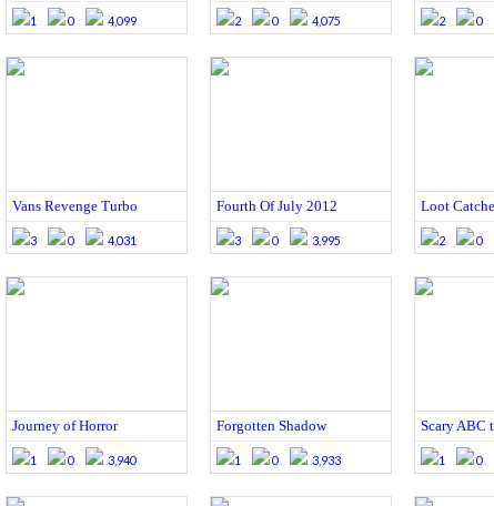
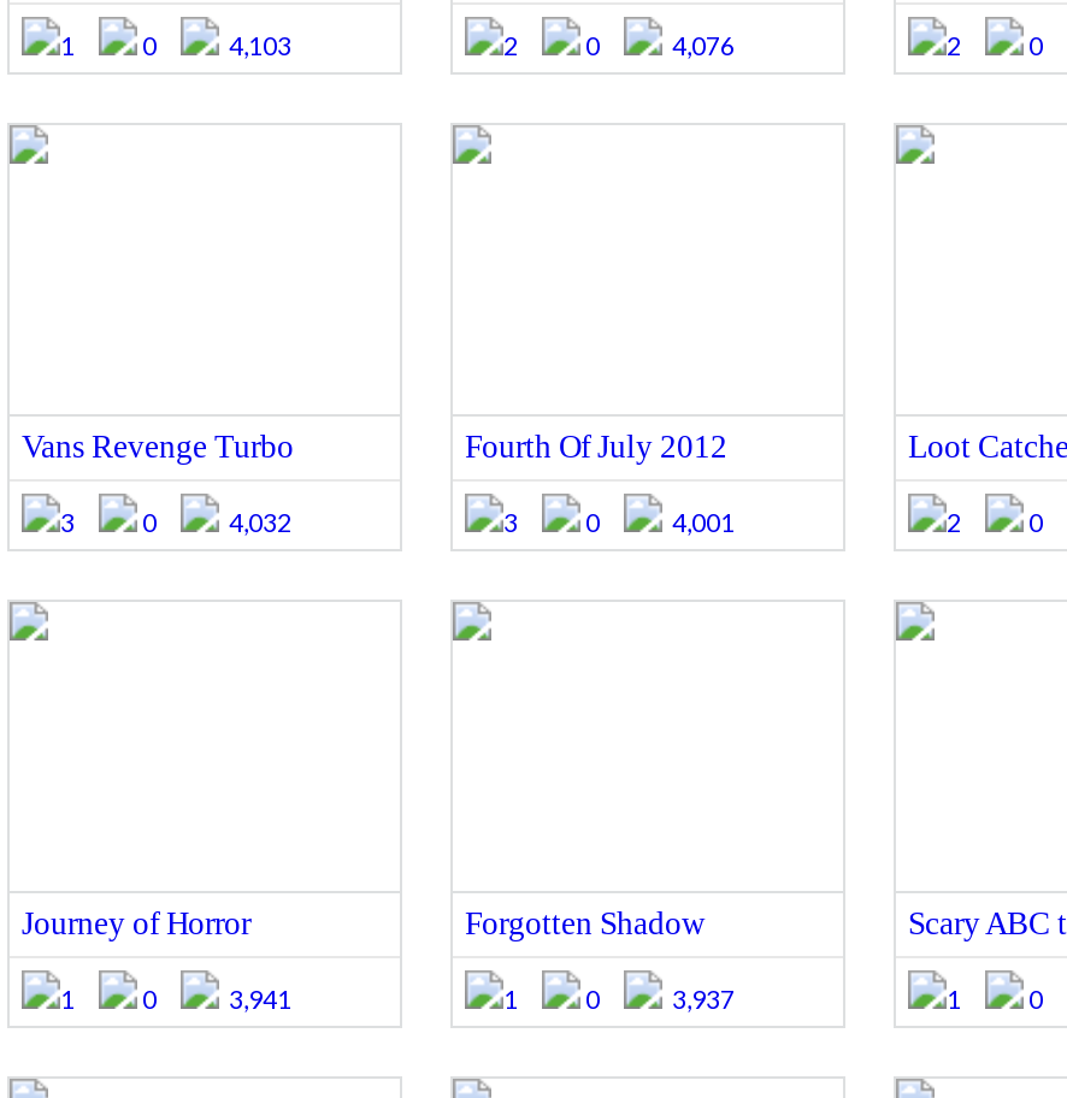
[105,14,137,28] 4,099 -> [224,30,291,61] 4,103
[310,14,341,28] 4,075 -> [667,30,735,61] 4,076
[105,233,137,248] 4,031 -> [224,507,291,538] 4,032
[310,233,341,248] 3,995 -> [667,507,735,538] 4,001
[105,453,137,468] 3,940 -> [224,983,291,1015] 3,941
[310,453,341,468] 3,933 -> [667,983,735,1015] 3,937

